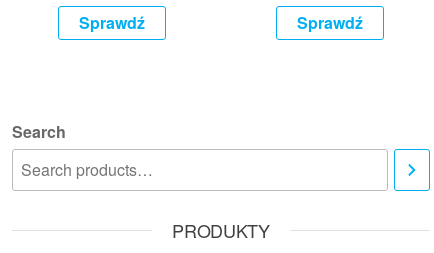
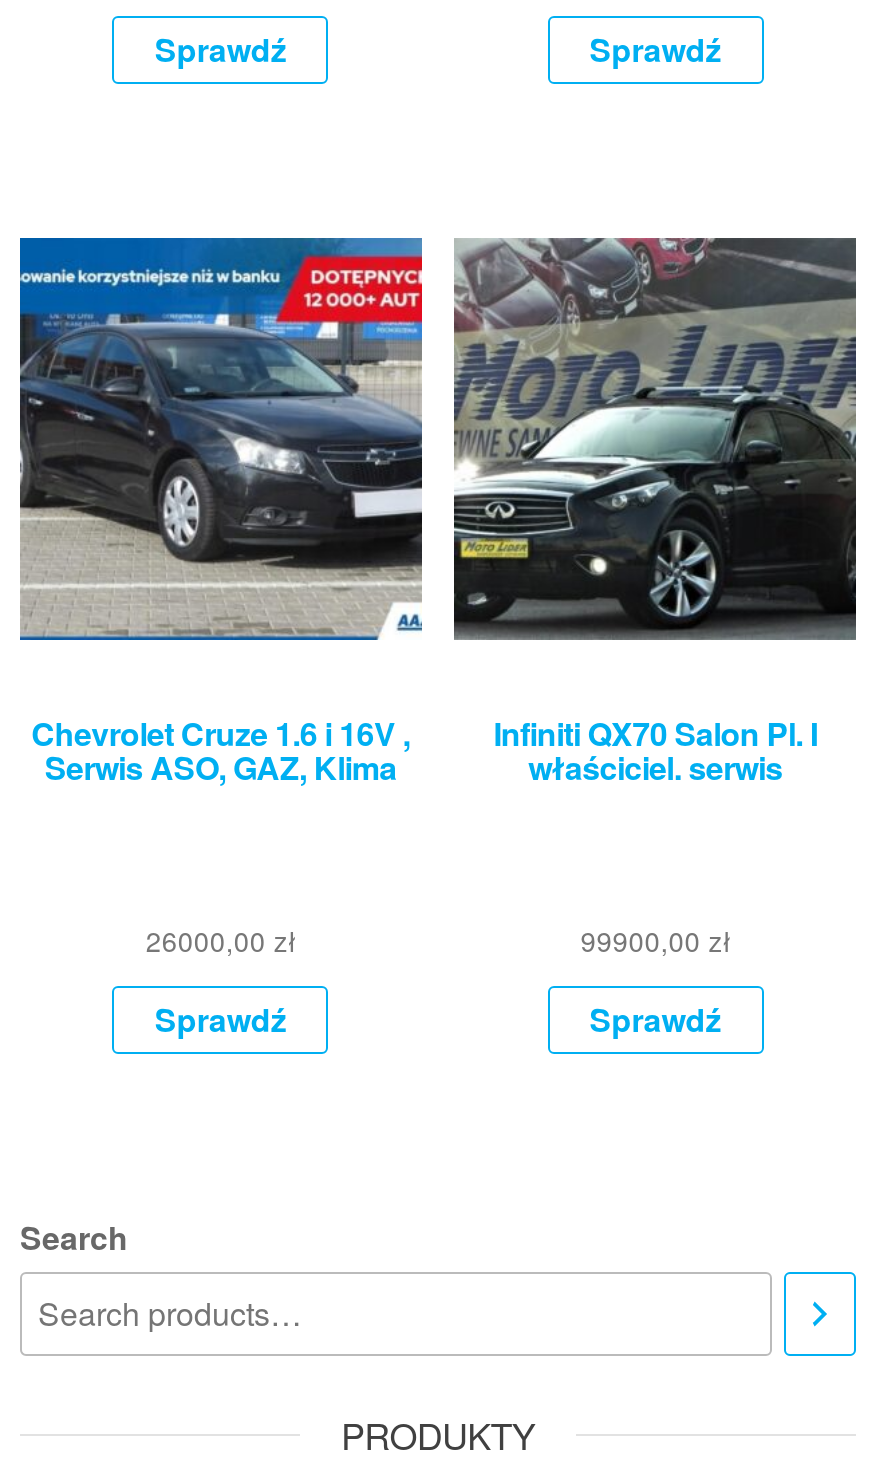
none -> [18,235,424,791] [image] | Chevrolet Cruze 1.6 i 16V , | Serwis ASO, GAZ, Klima
none -> [146,921,296,1043] 26000,00 zł | Sprawdź
none -> [452,235,858,791] [image] | Infiniti QX70 Salon Pl. I | właściciel. serwis
none -> [580,921,730,1043] 99900,00 zł | Sprawdź

